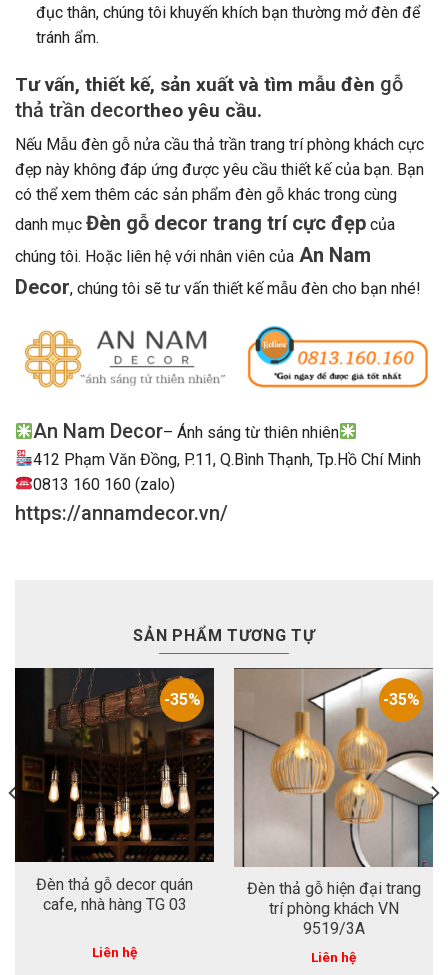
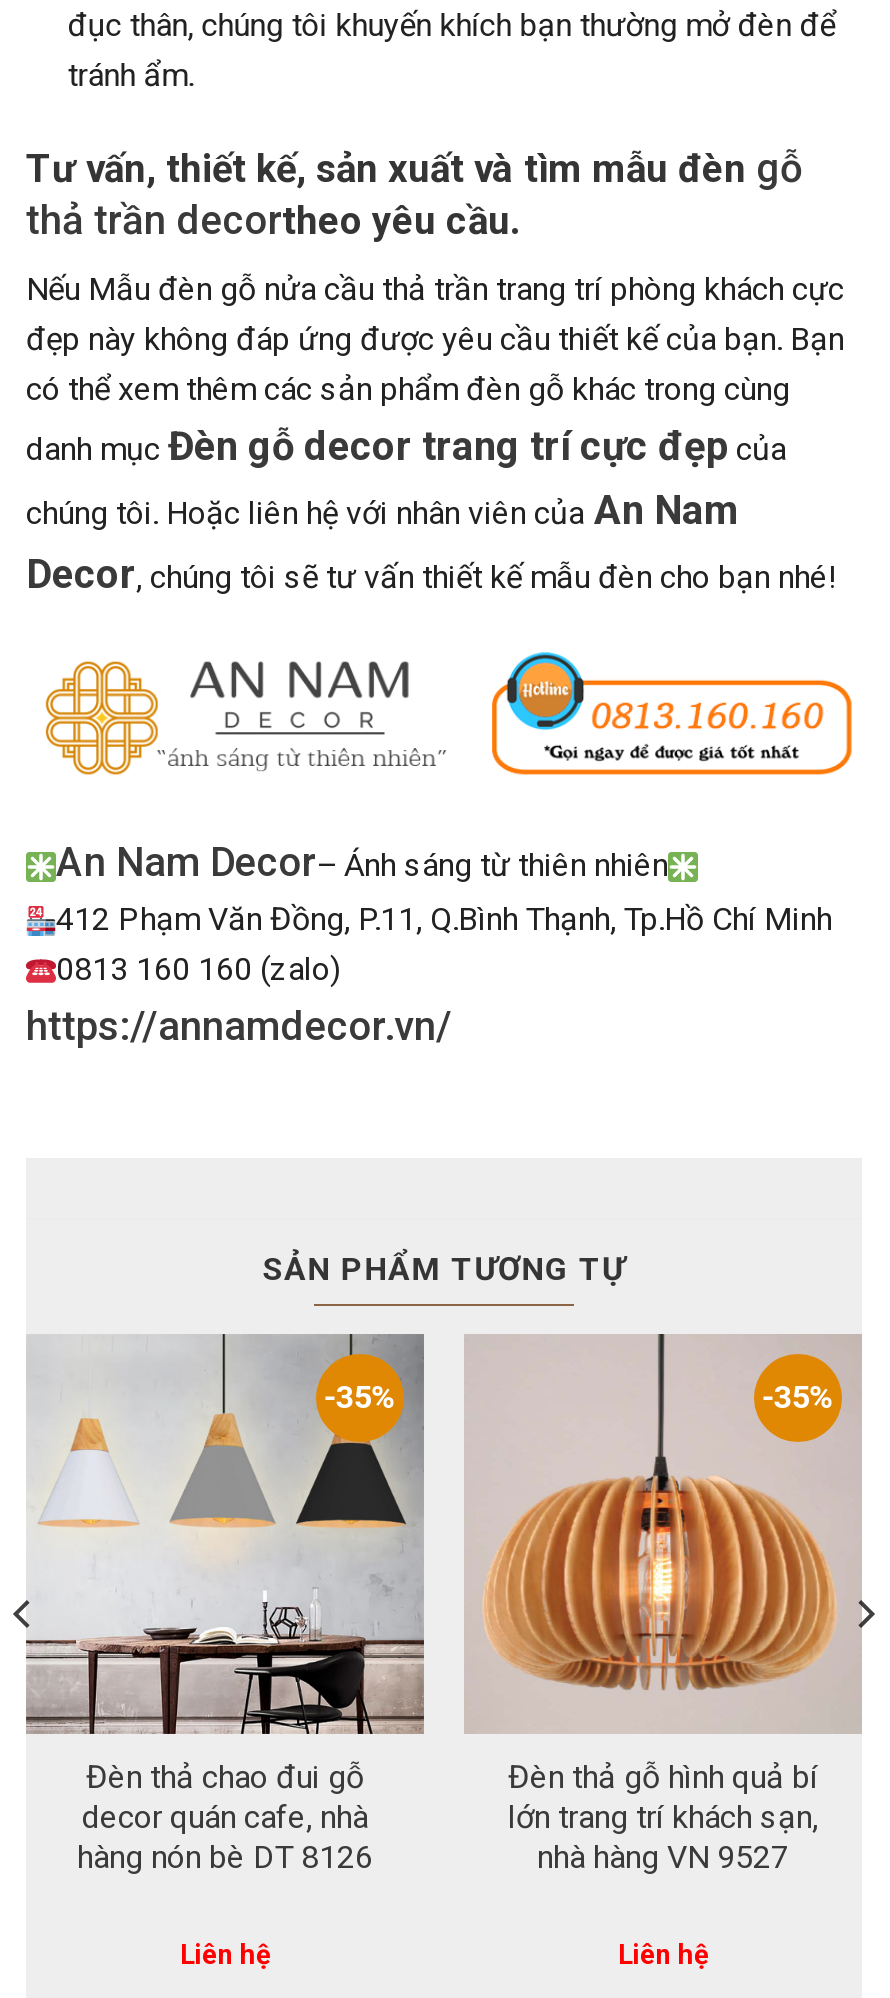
[8,667,215,914] [image] | Đèn thả gỗ decor quán | cafe, nhà hàng TG 03 -> [12,1334,424,1876] [image] | Đèn thả chao đui gỗ | decor quán cafe, nhà | hàng nón bè DT 8126
[234,668,440,938] [image] | Đèn thả gỗ hiện đại trang | trí phòng khách VN | 9519/3A -> [466,1336,876,1876] [image] | Đèn thả gỗ hình quả bí | lớn trang trí khách sạn, | nhà hàng VN 9527

